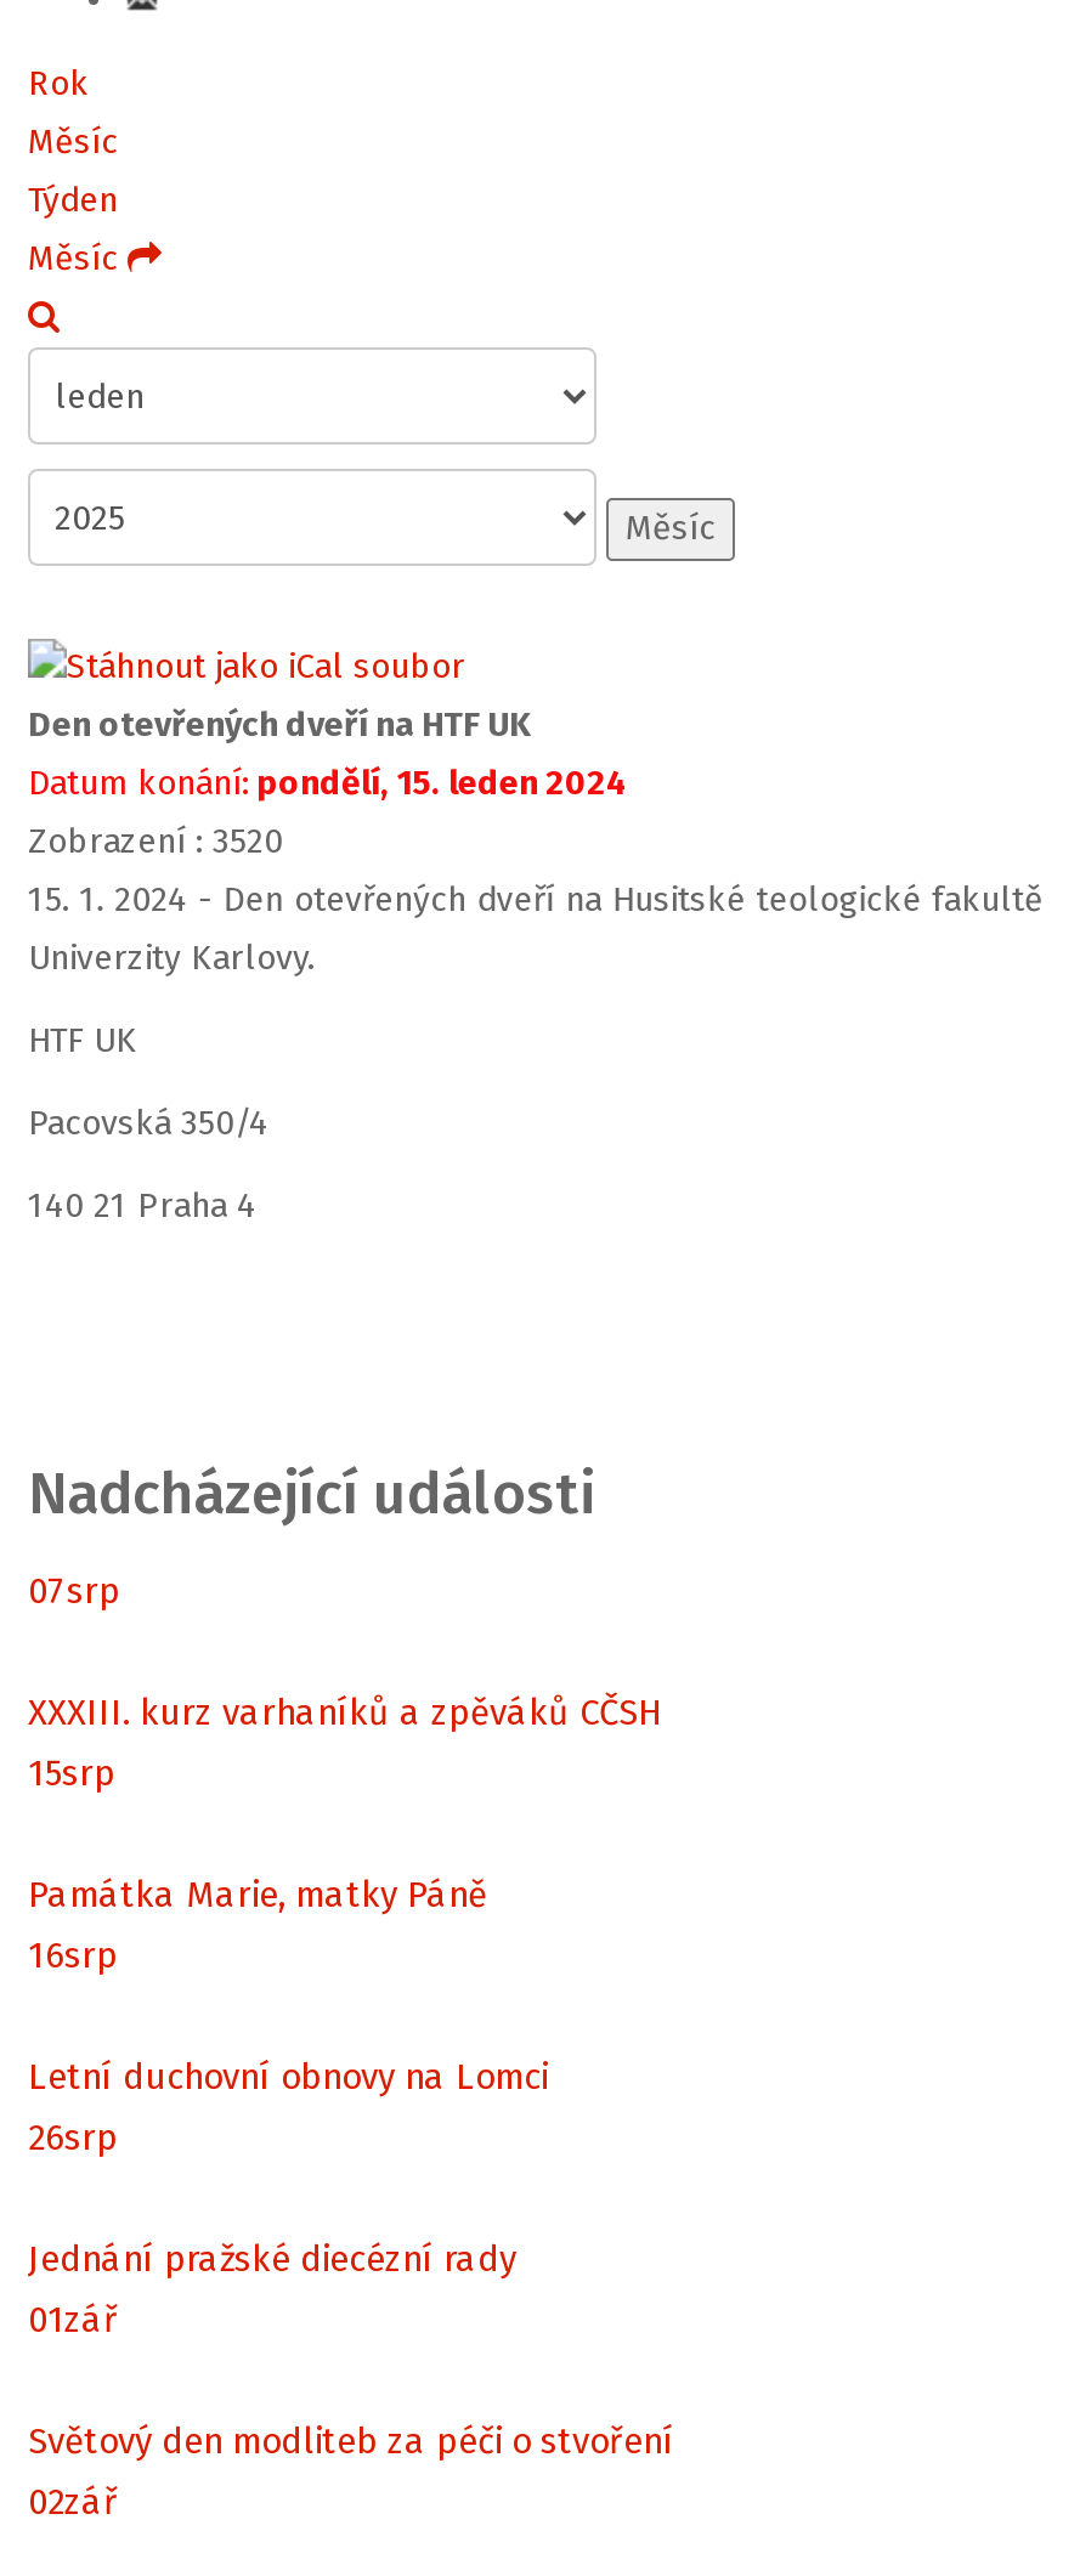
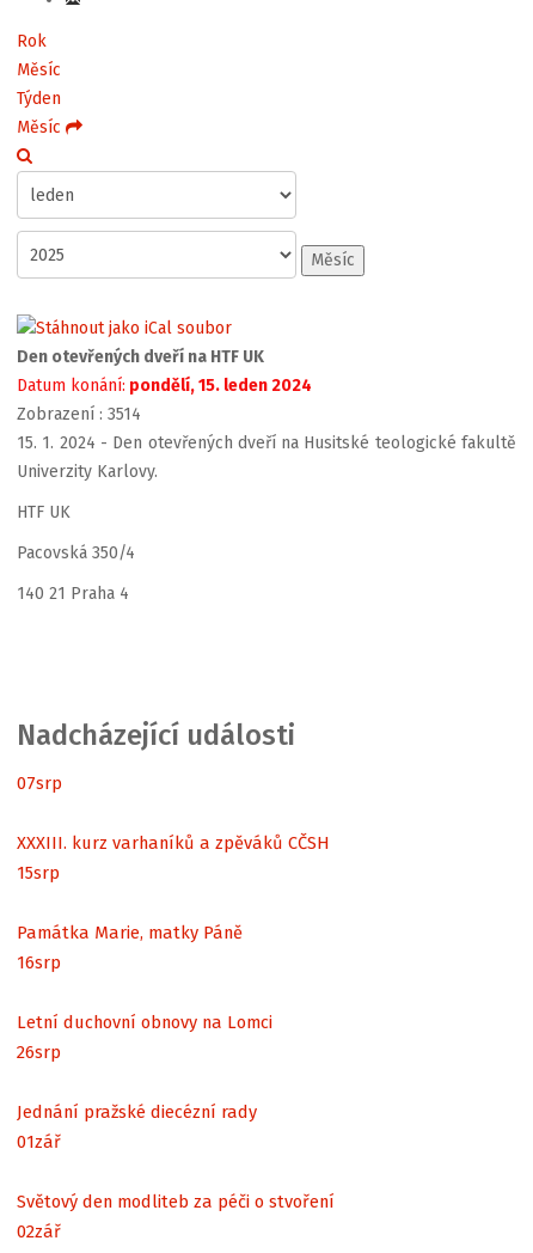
[28,822,283,863] Zobrazení: 3520 -> [17,404,141,425] Zobrazení: 3514

